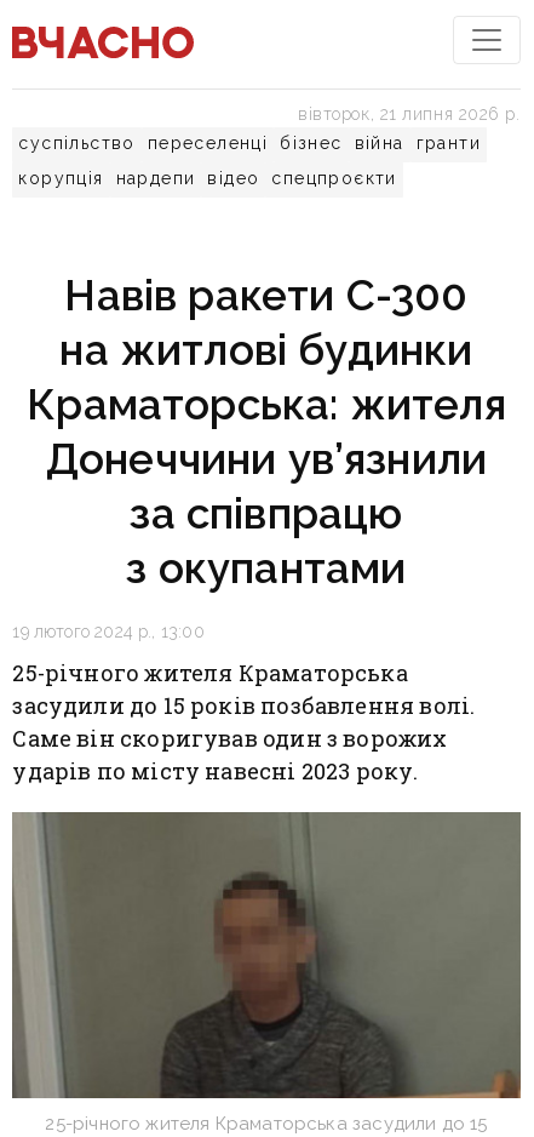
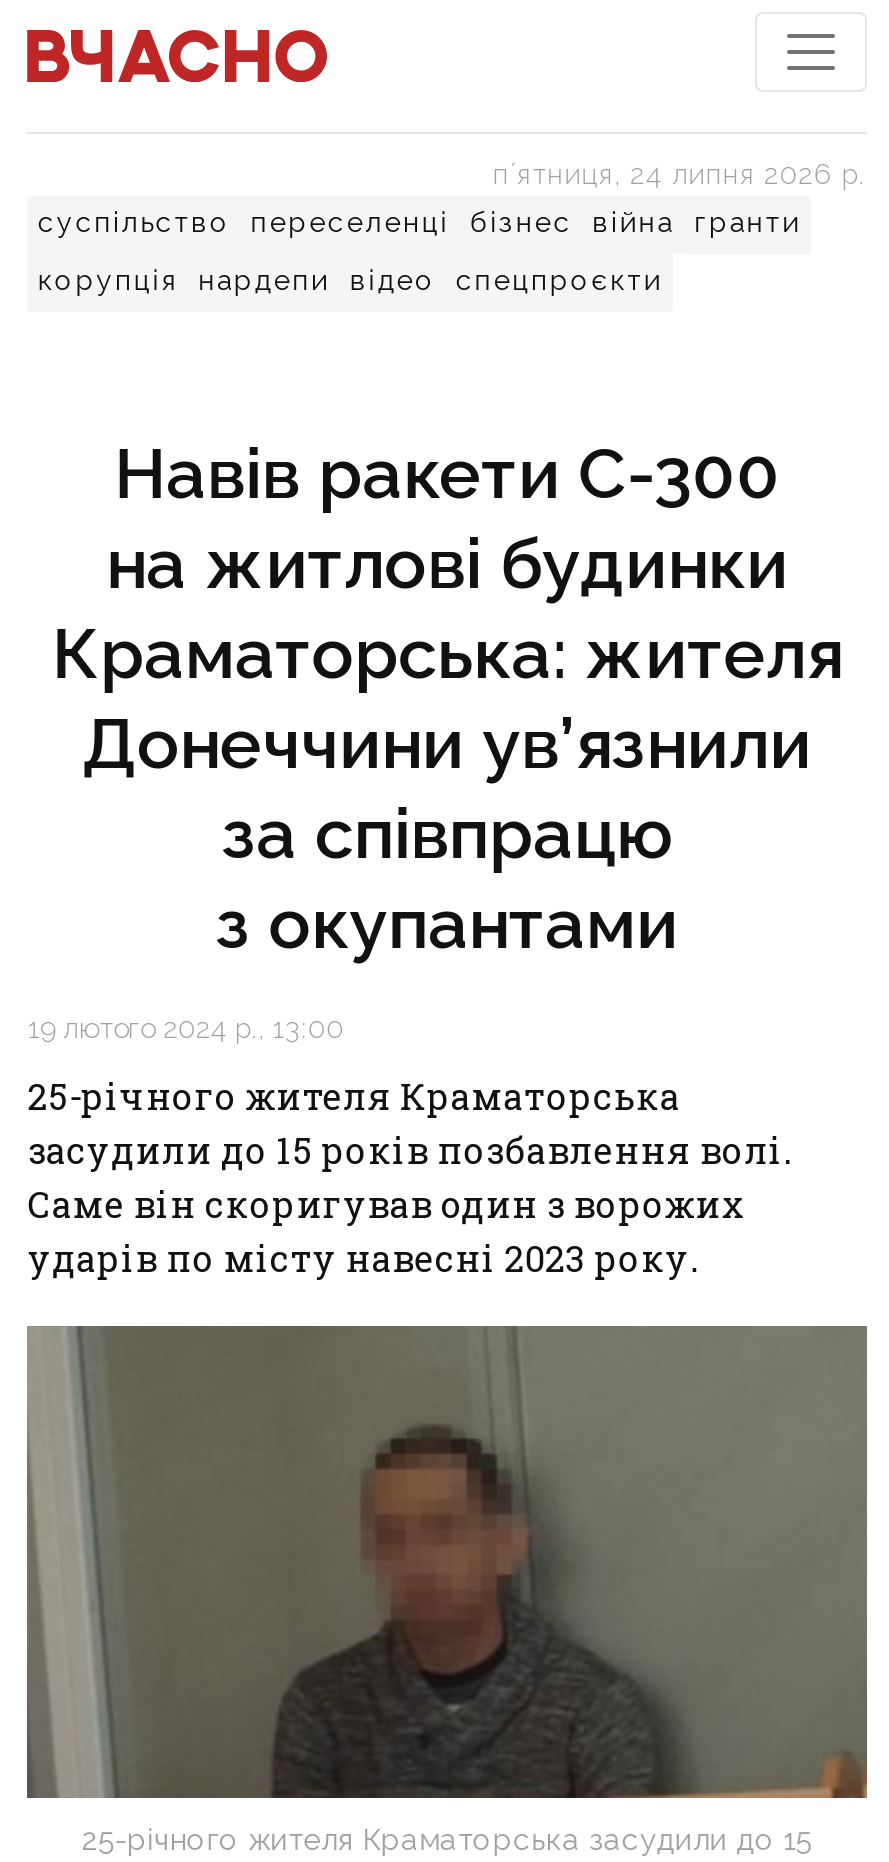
[298,104,520,124] вівторок, 21 липня 2026 р. -> [493,158,866,190] пʼятниця, 24 липня 2026 р.

